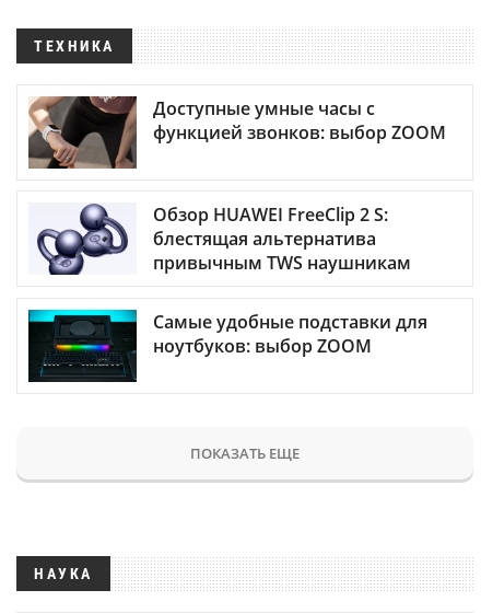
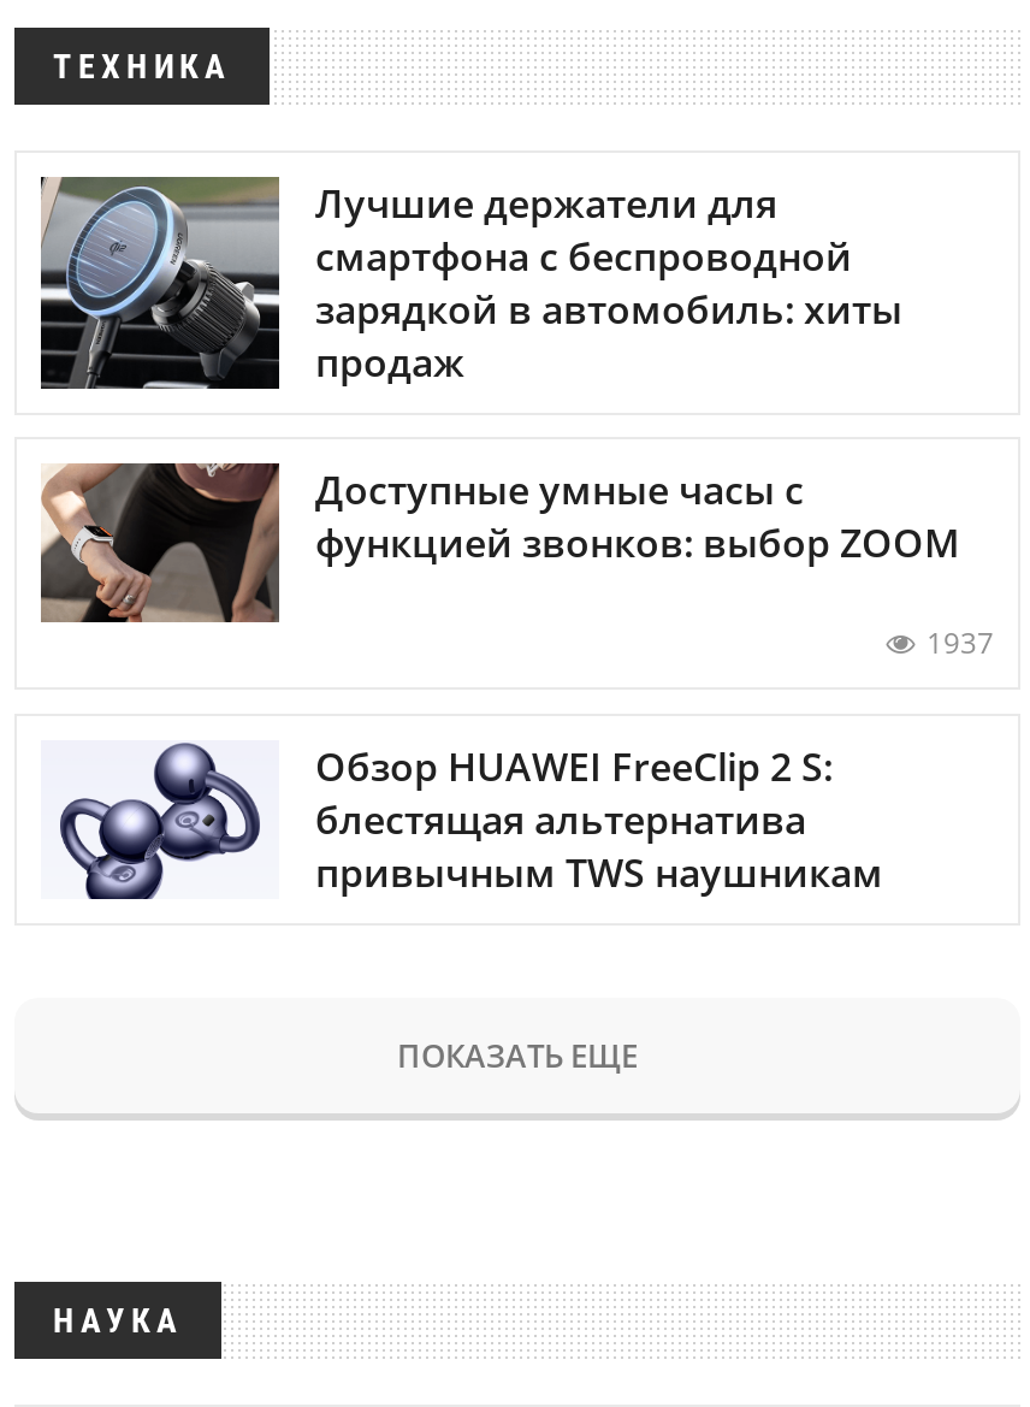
none -> [39,175,902,391] [image] | Лучшие держатели для | смартфона с беспроводной | зарядкой в автомобиль: хиты | продаж
moved [27,94,446,170] -> [39,459,960,625]: [image] | Доступные умные часы с | функцией звонков: выбор ZOOM
none -> [927,623,994,664] 1937
moved [35,203,411,277] -> [55,739,883,901]: [image] | Обзор HUAWEI FreeClip 2 S: | блестящая альтернатива | привычным TWS наушникам
[27,309,427,383] [image] | Самые удобные подставки для | ноутбуков: выбор ZOOM -> none

